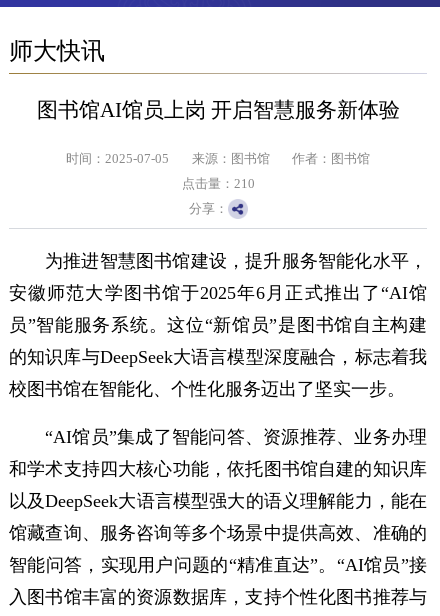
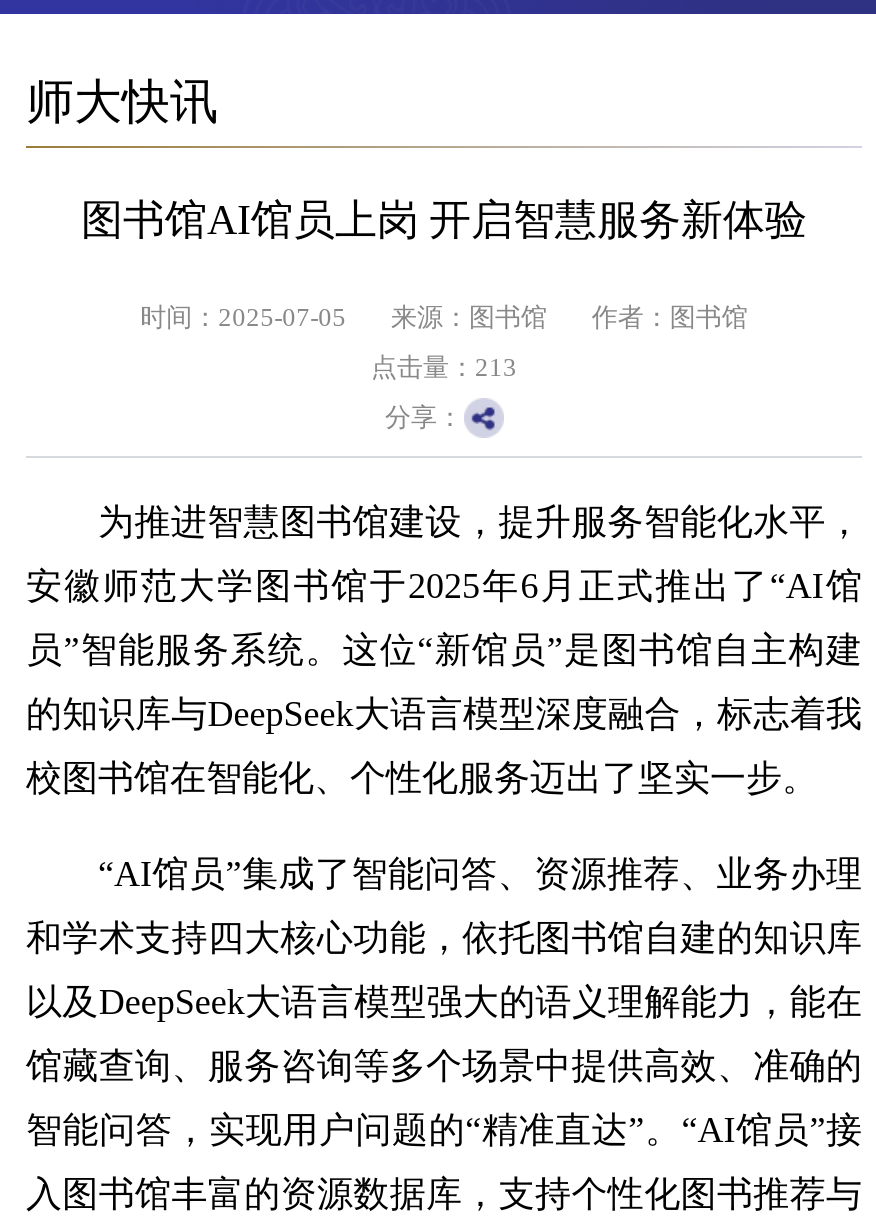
[181,177,254,191] 点击量：210 -> [371,354,517,382] 点击量：213

